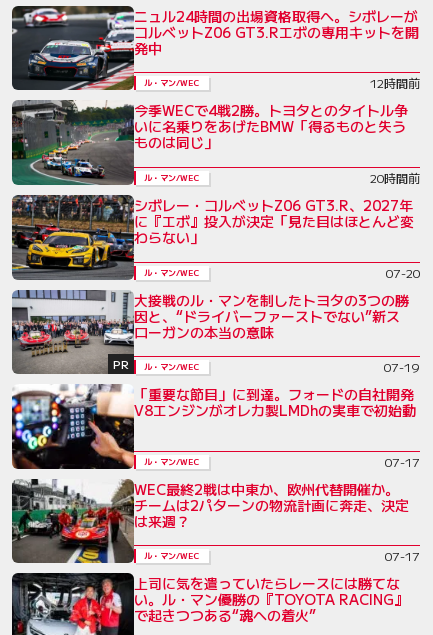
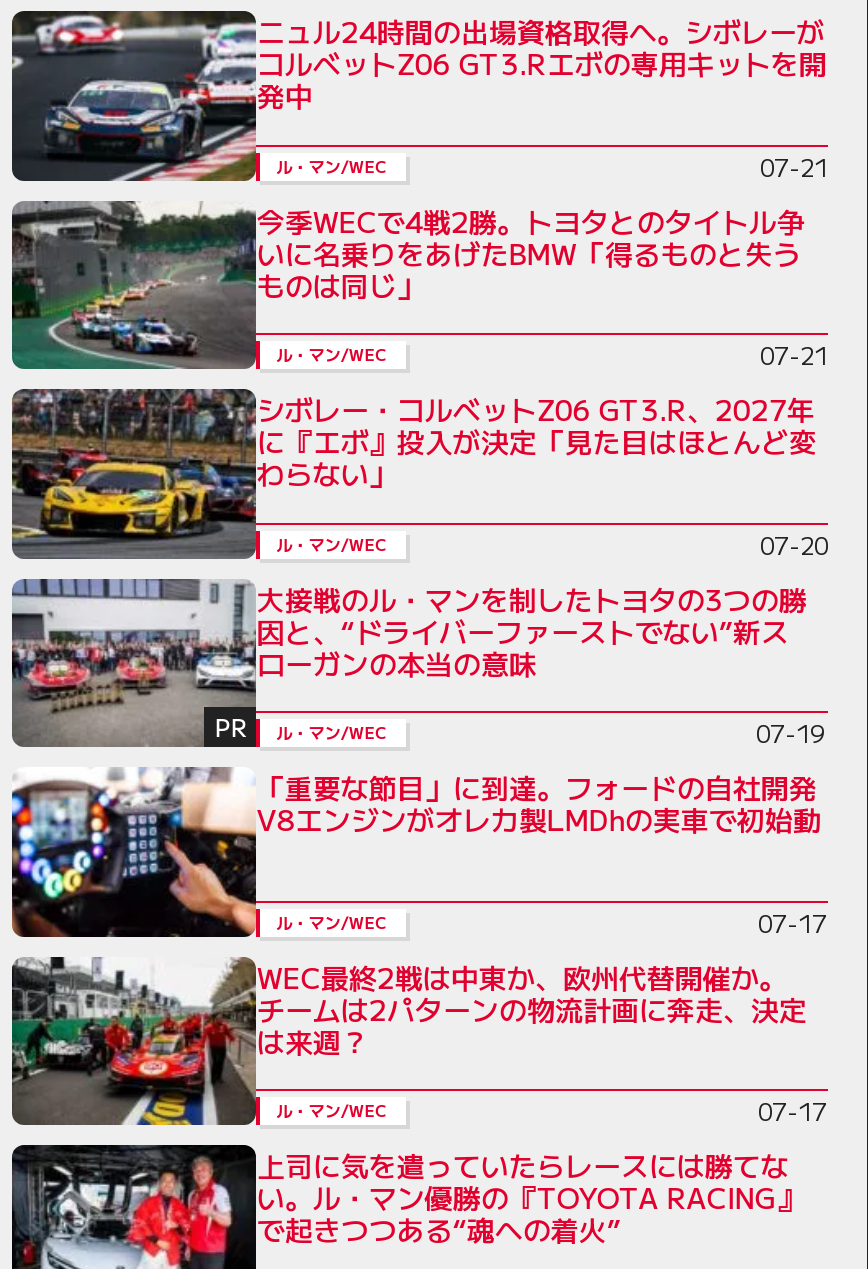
[370,74,420,91] 12時間前 -> [760,148,828,182] 07-21
[370,169,420,186] 20時間前 -> [760,337,828,371] 07-21

